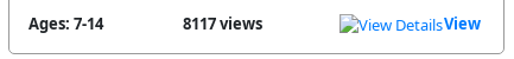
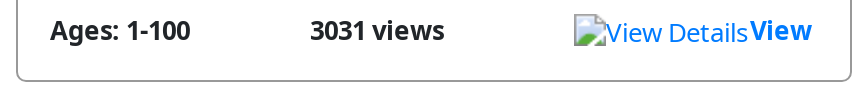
[28,13,262,34] Ages: 7-14 | 8117 views -> [50,12,444,48] Ages: 1-100 | 3031 views

